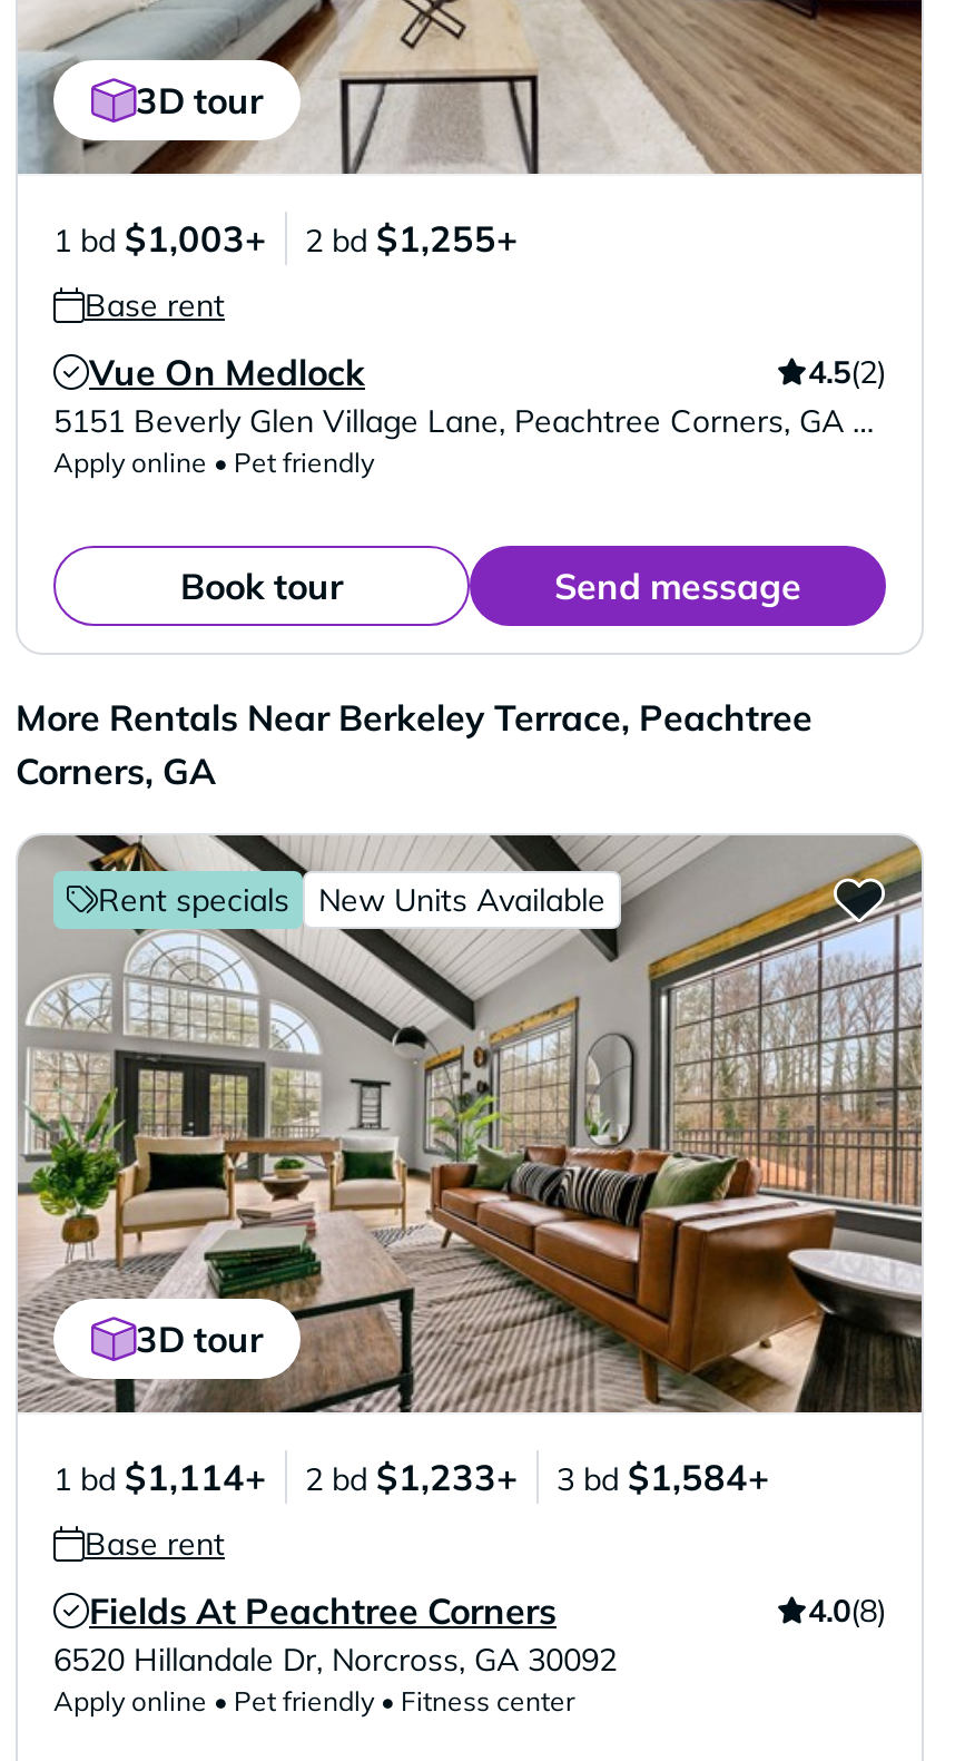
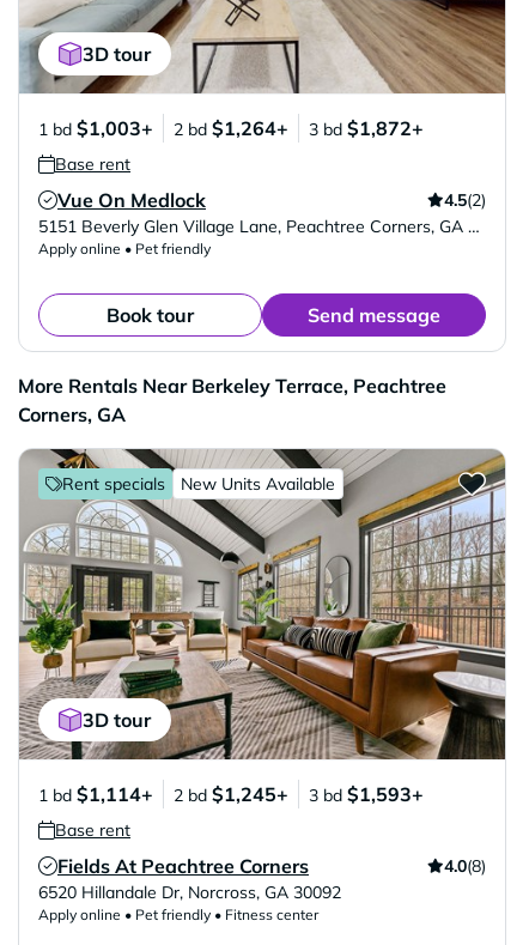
[305,216,519,261] 2 bd $1,255+ -> [174,116,424,140] 2 bd $1,264+ | 3 bd $1,872+
[305,1455,519,1499] 2 bd $1,233+ -> [174,782,288,806] 2 bd $1,245+
[557,1455,770,1499] 3 bd $1,584+ -> [309,782,424,806] 3 bd $1,593+

